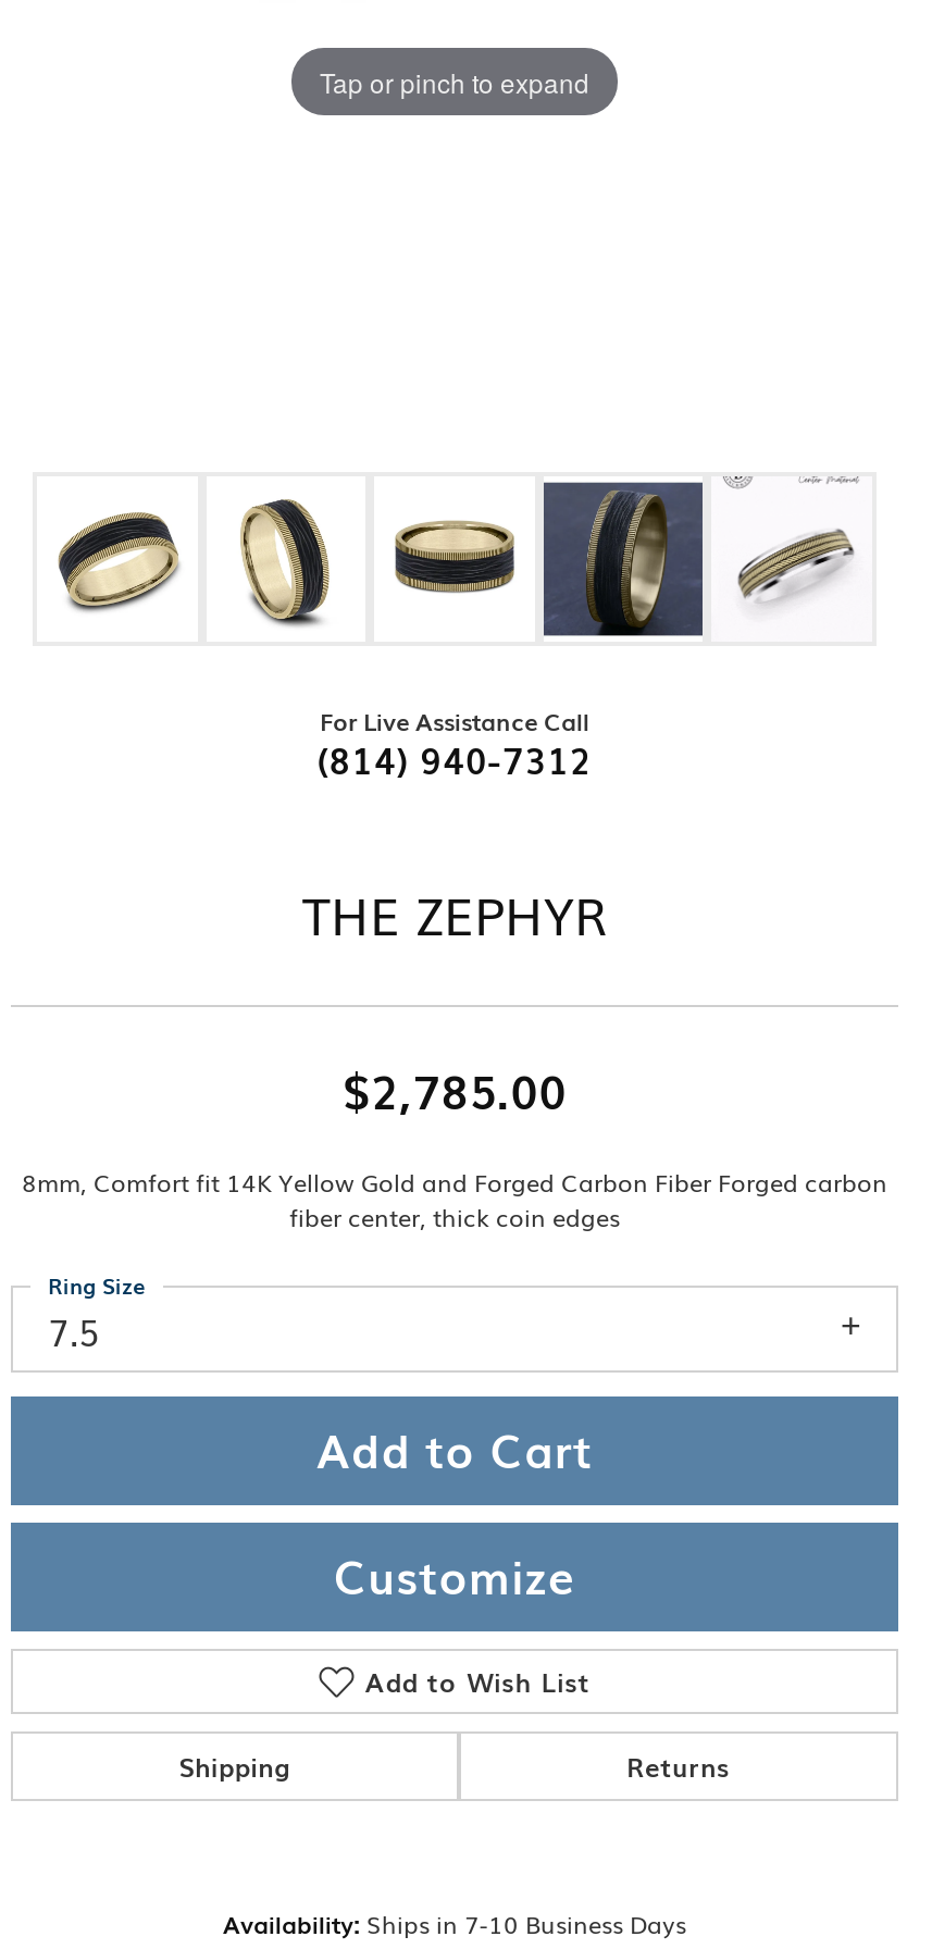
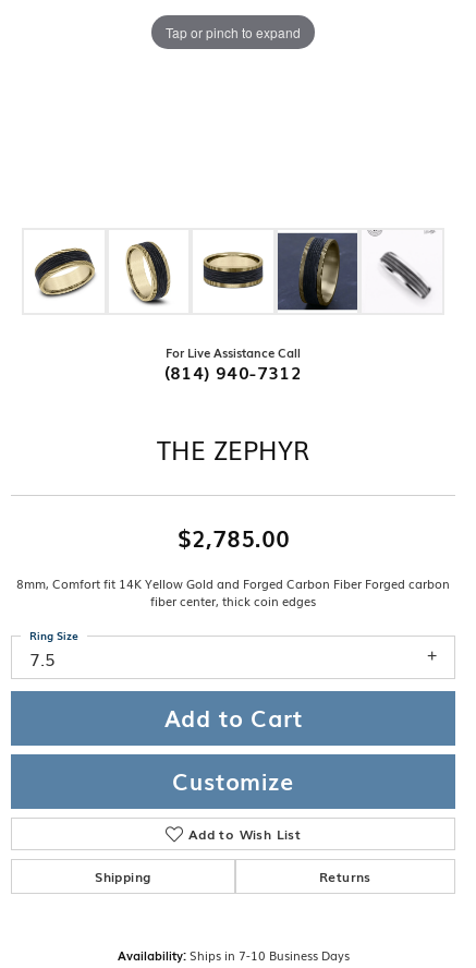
[735,520,855,616] [image] -> [375,251,432,301] [image]

